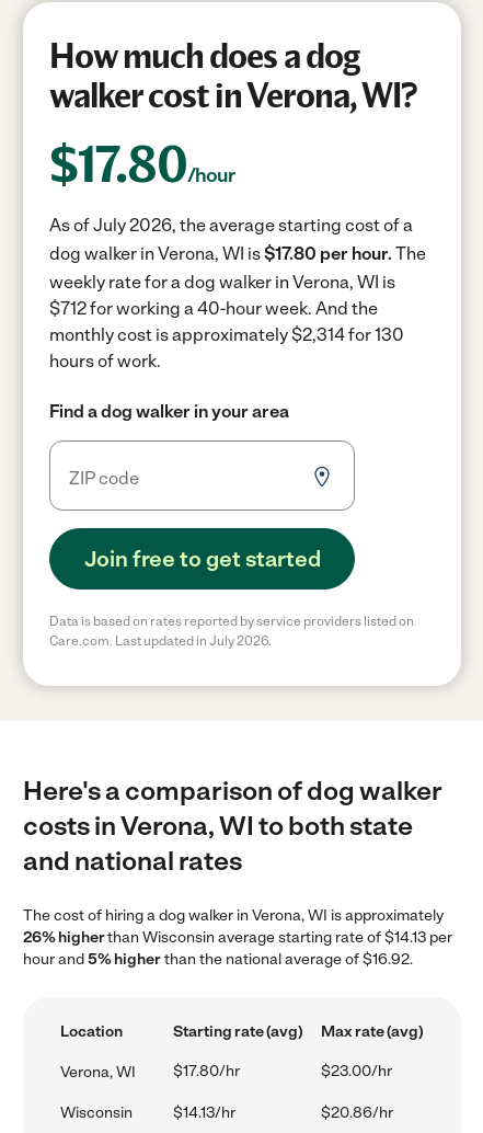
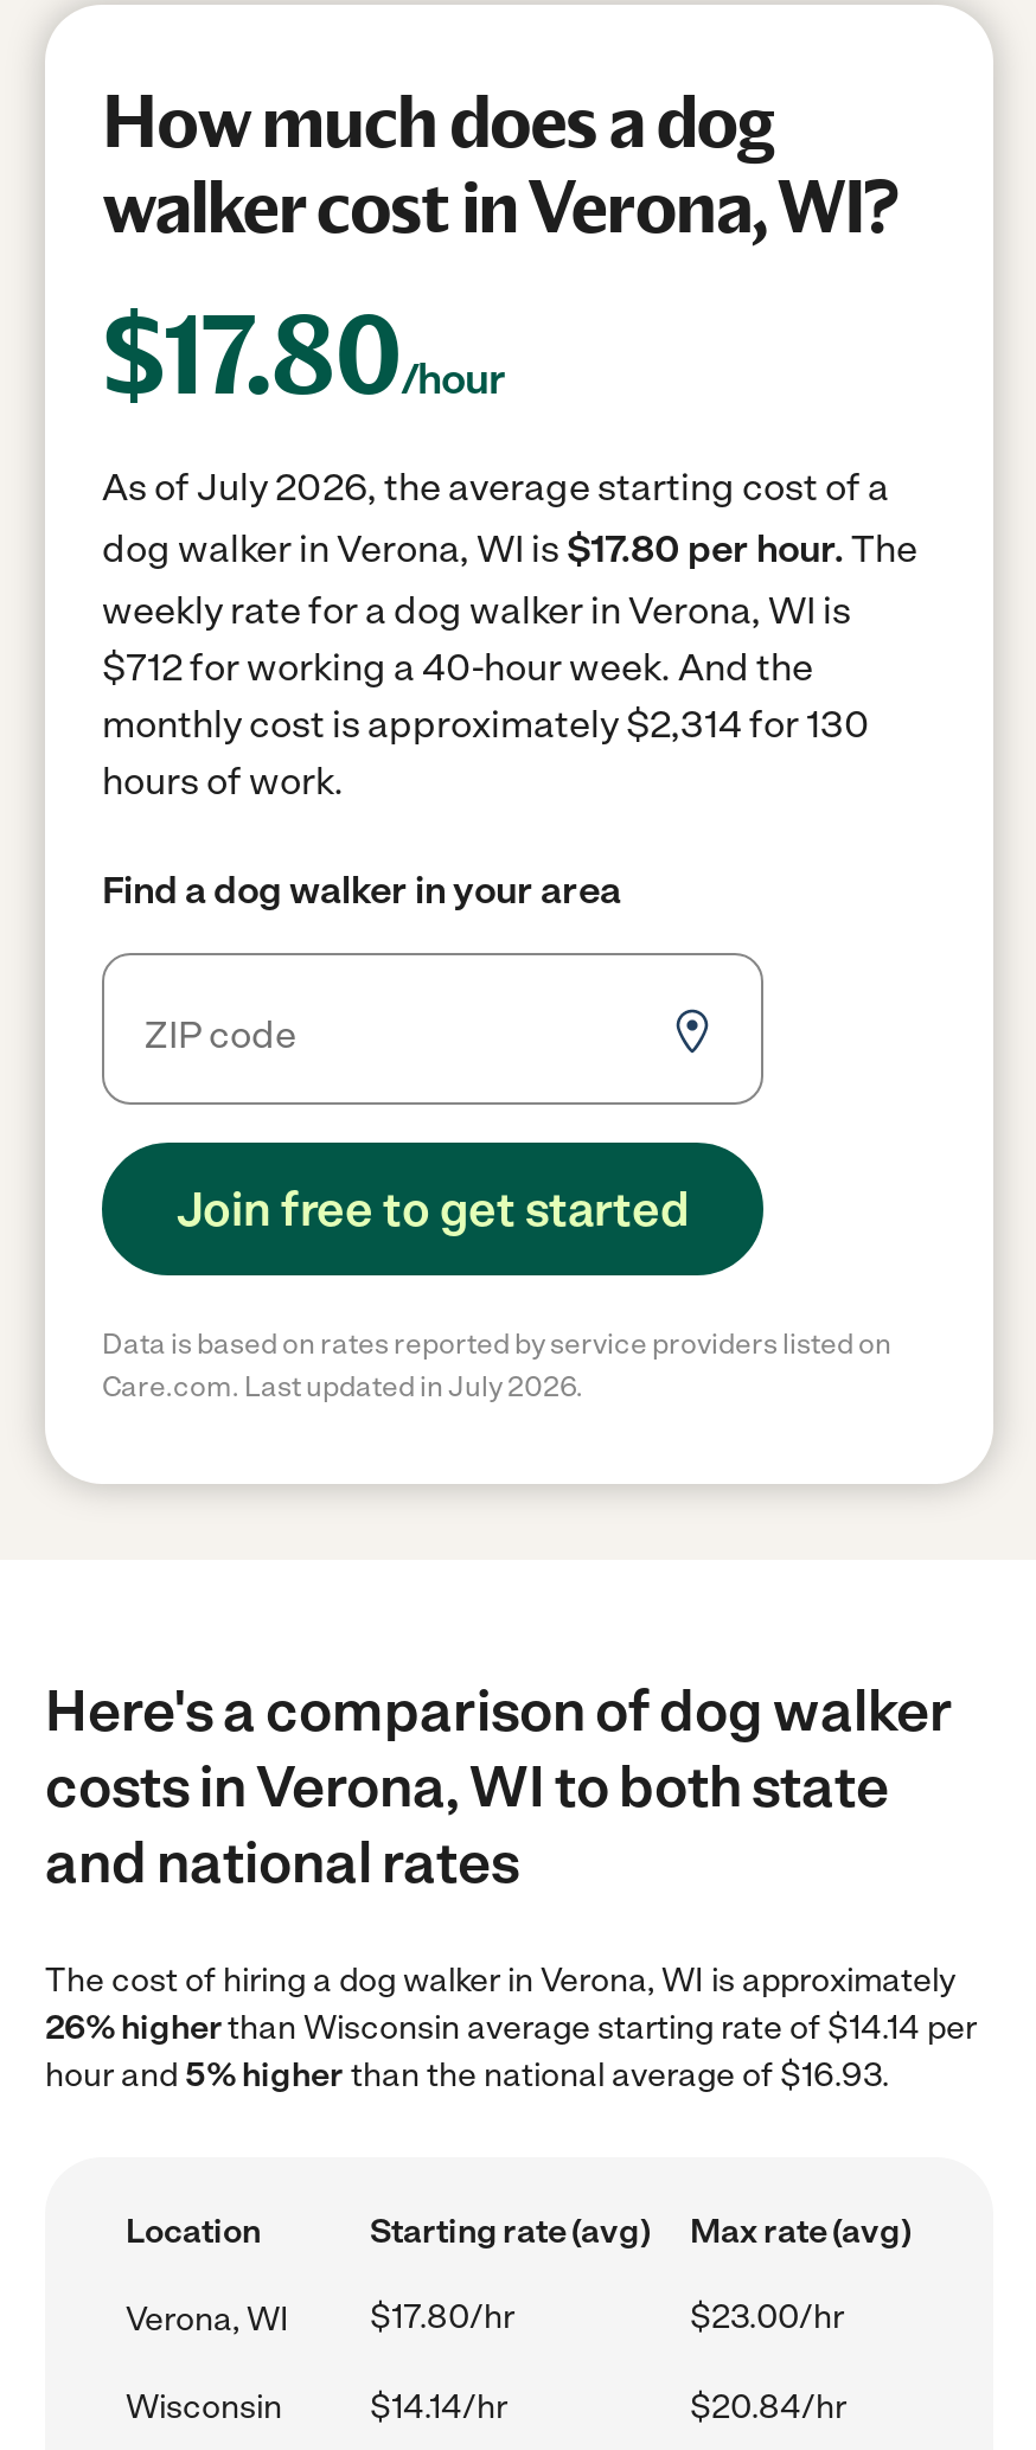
[23,928,452,947] 26% higherthan Wisconsin average starting rate of $14.13 per -> [45,2008,977,2048] 26% higherthan Wisconsin average starting rate of $14.14 per
[23,950,413,969] hour and 5% higher than the national average of $16.92. -> [45,2055,889,2096] hour and 5% higher than the national average of $16.93.
[173,1103,393,1122] $14.13/hr | $20.86/hr -> [370,2387,846,2427] $14.14/hr | $20.84/hr

